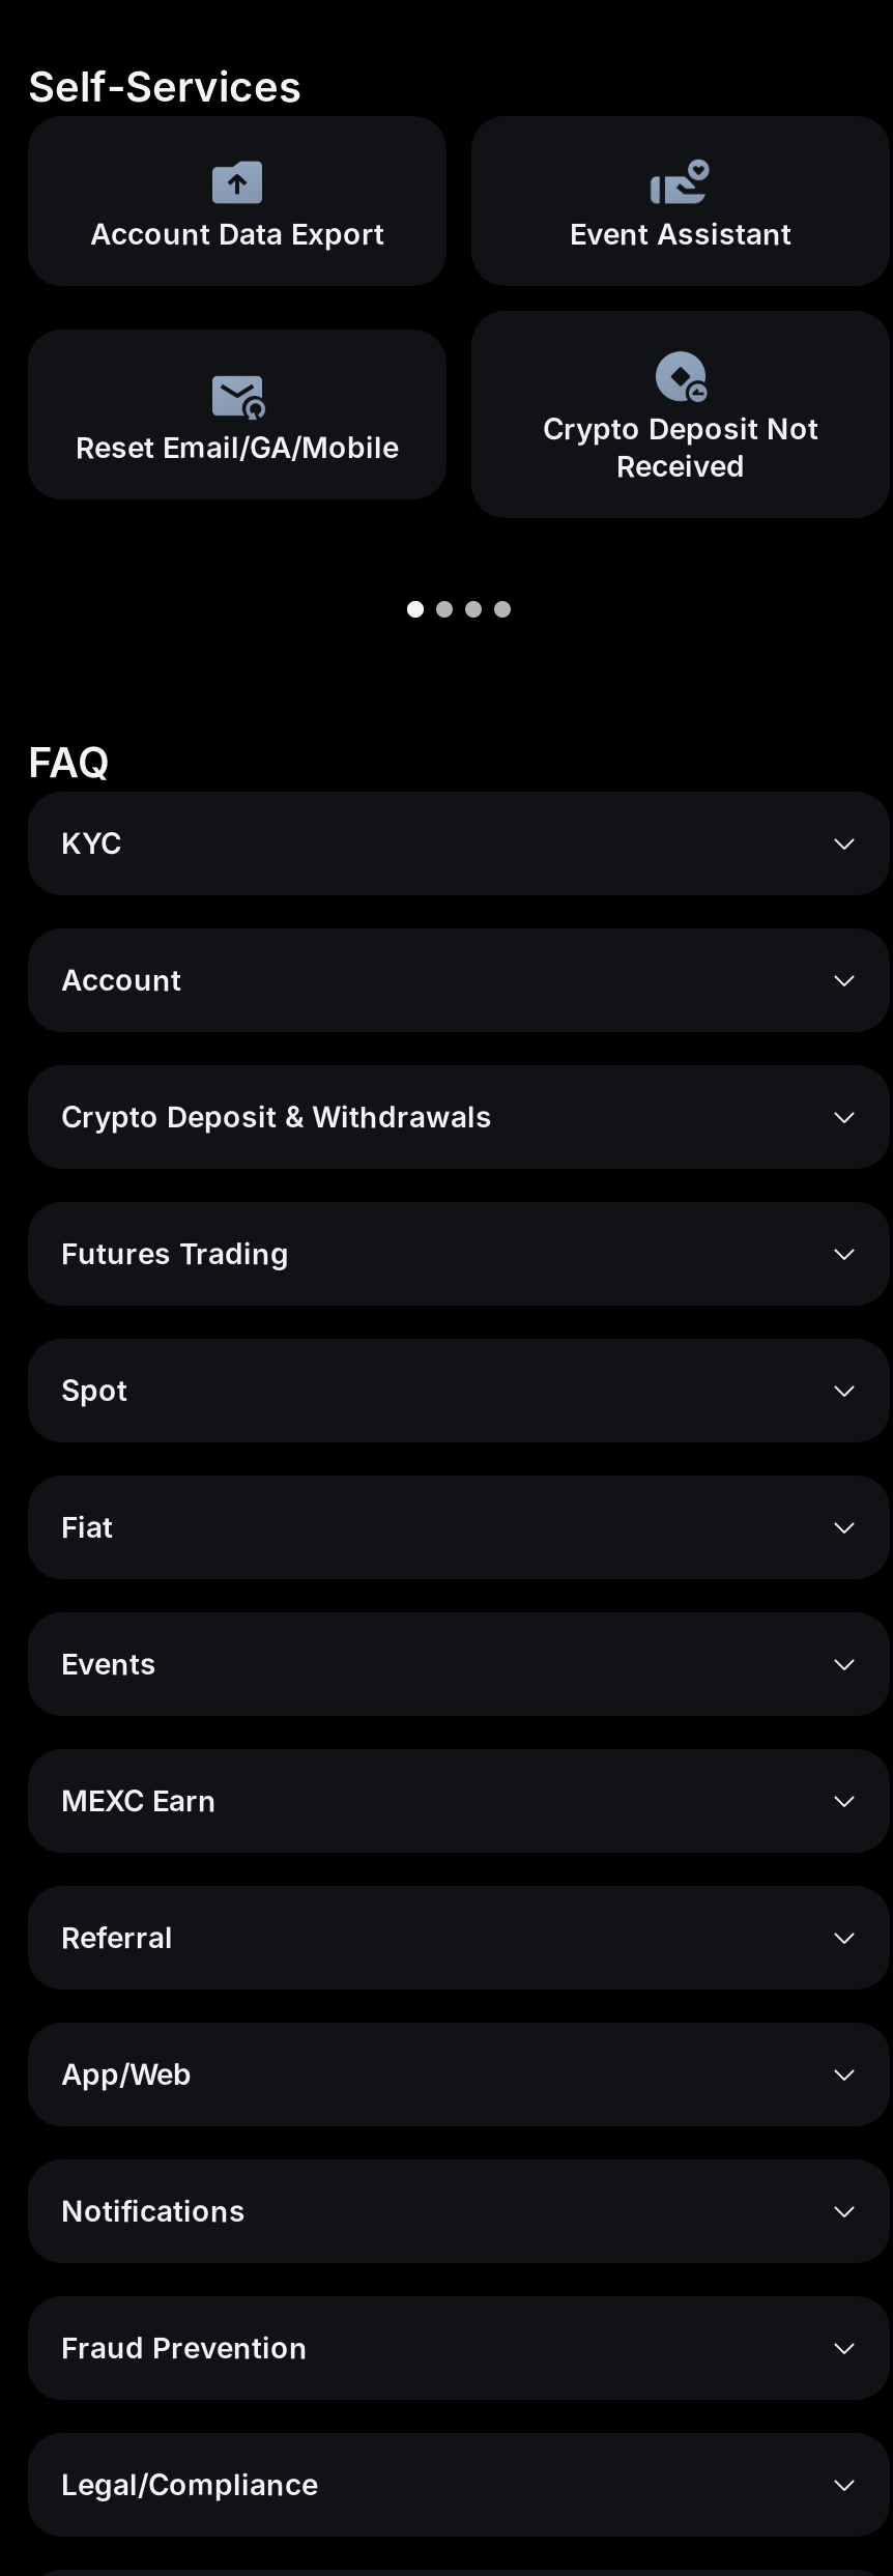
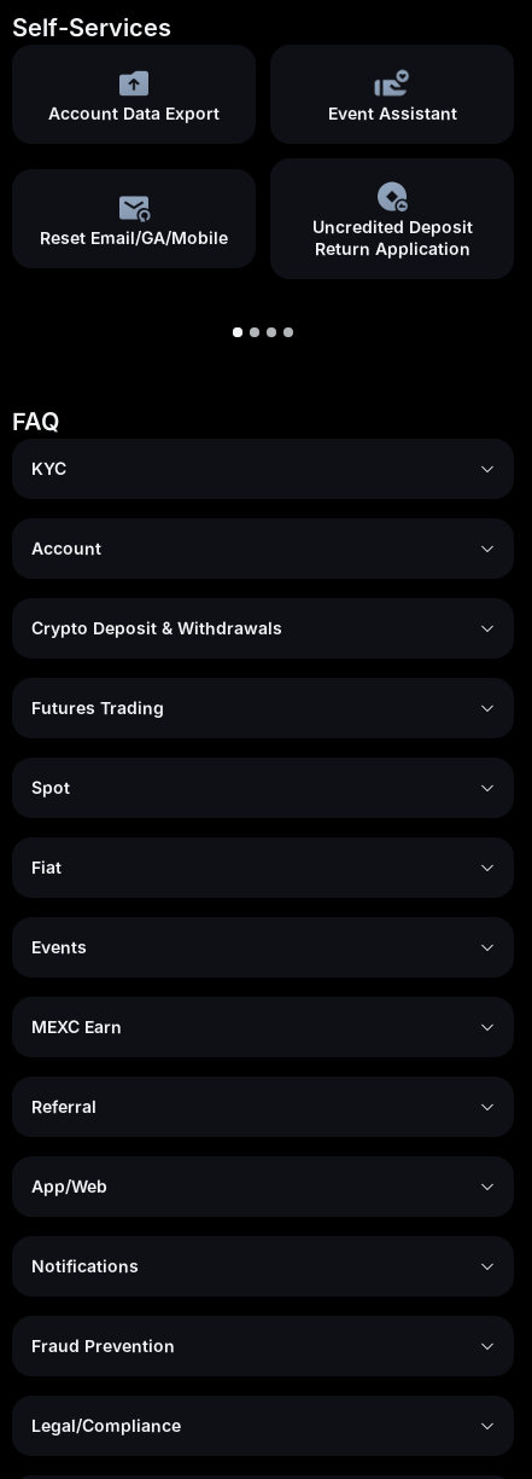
[543,410,818,483] Crypto Deposit Not | Received -> [312,216,472,259] Uncredited Deposit | Return Application

